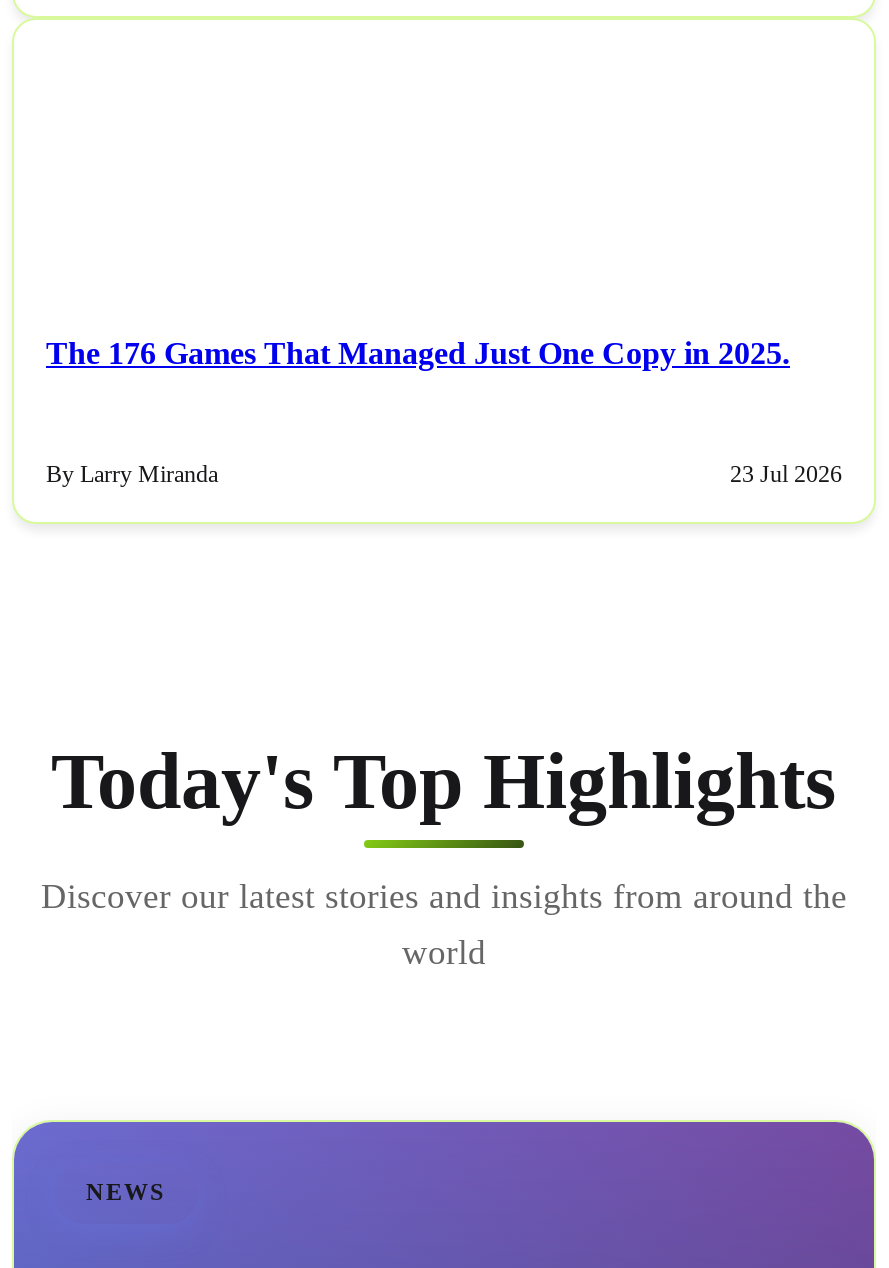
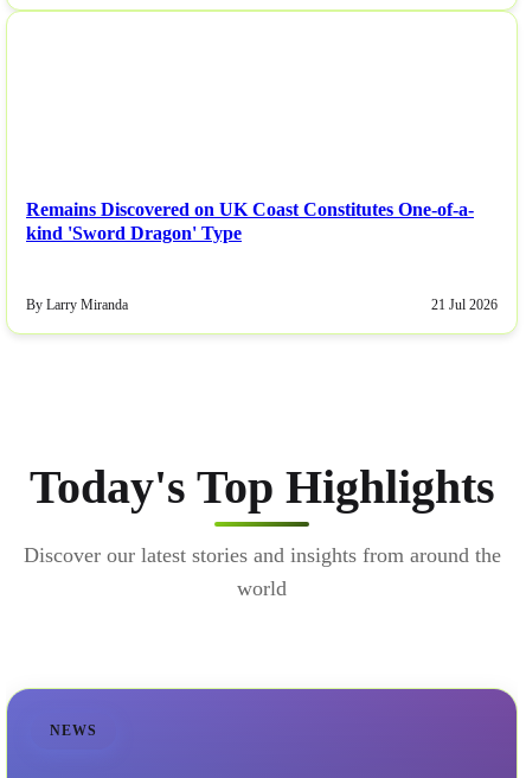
[46,336,790,370] The 176 Games That Managed Just One Copy in 2025. -> [26,199,474,243] Remains Discovered on UK Coast Constitutes One-of-a- | kind 'Sword Dragon' Type
[730,459,842,487] 23 Jul 2026 -> [431,296,498,313] 21 Jul 2026

